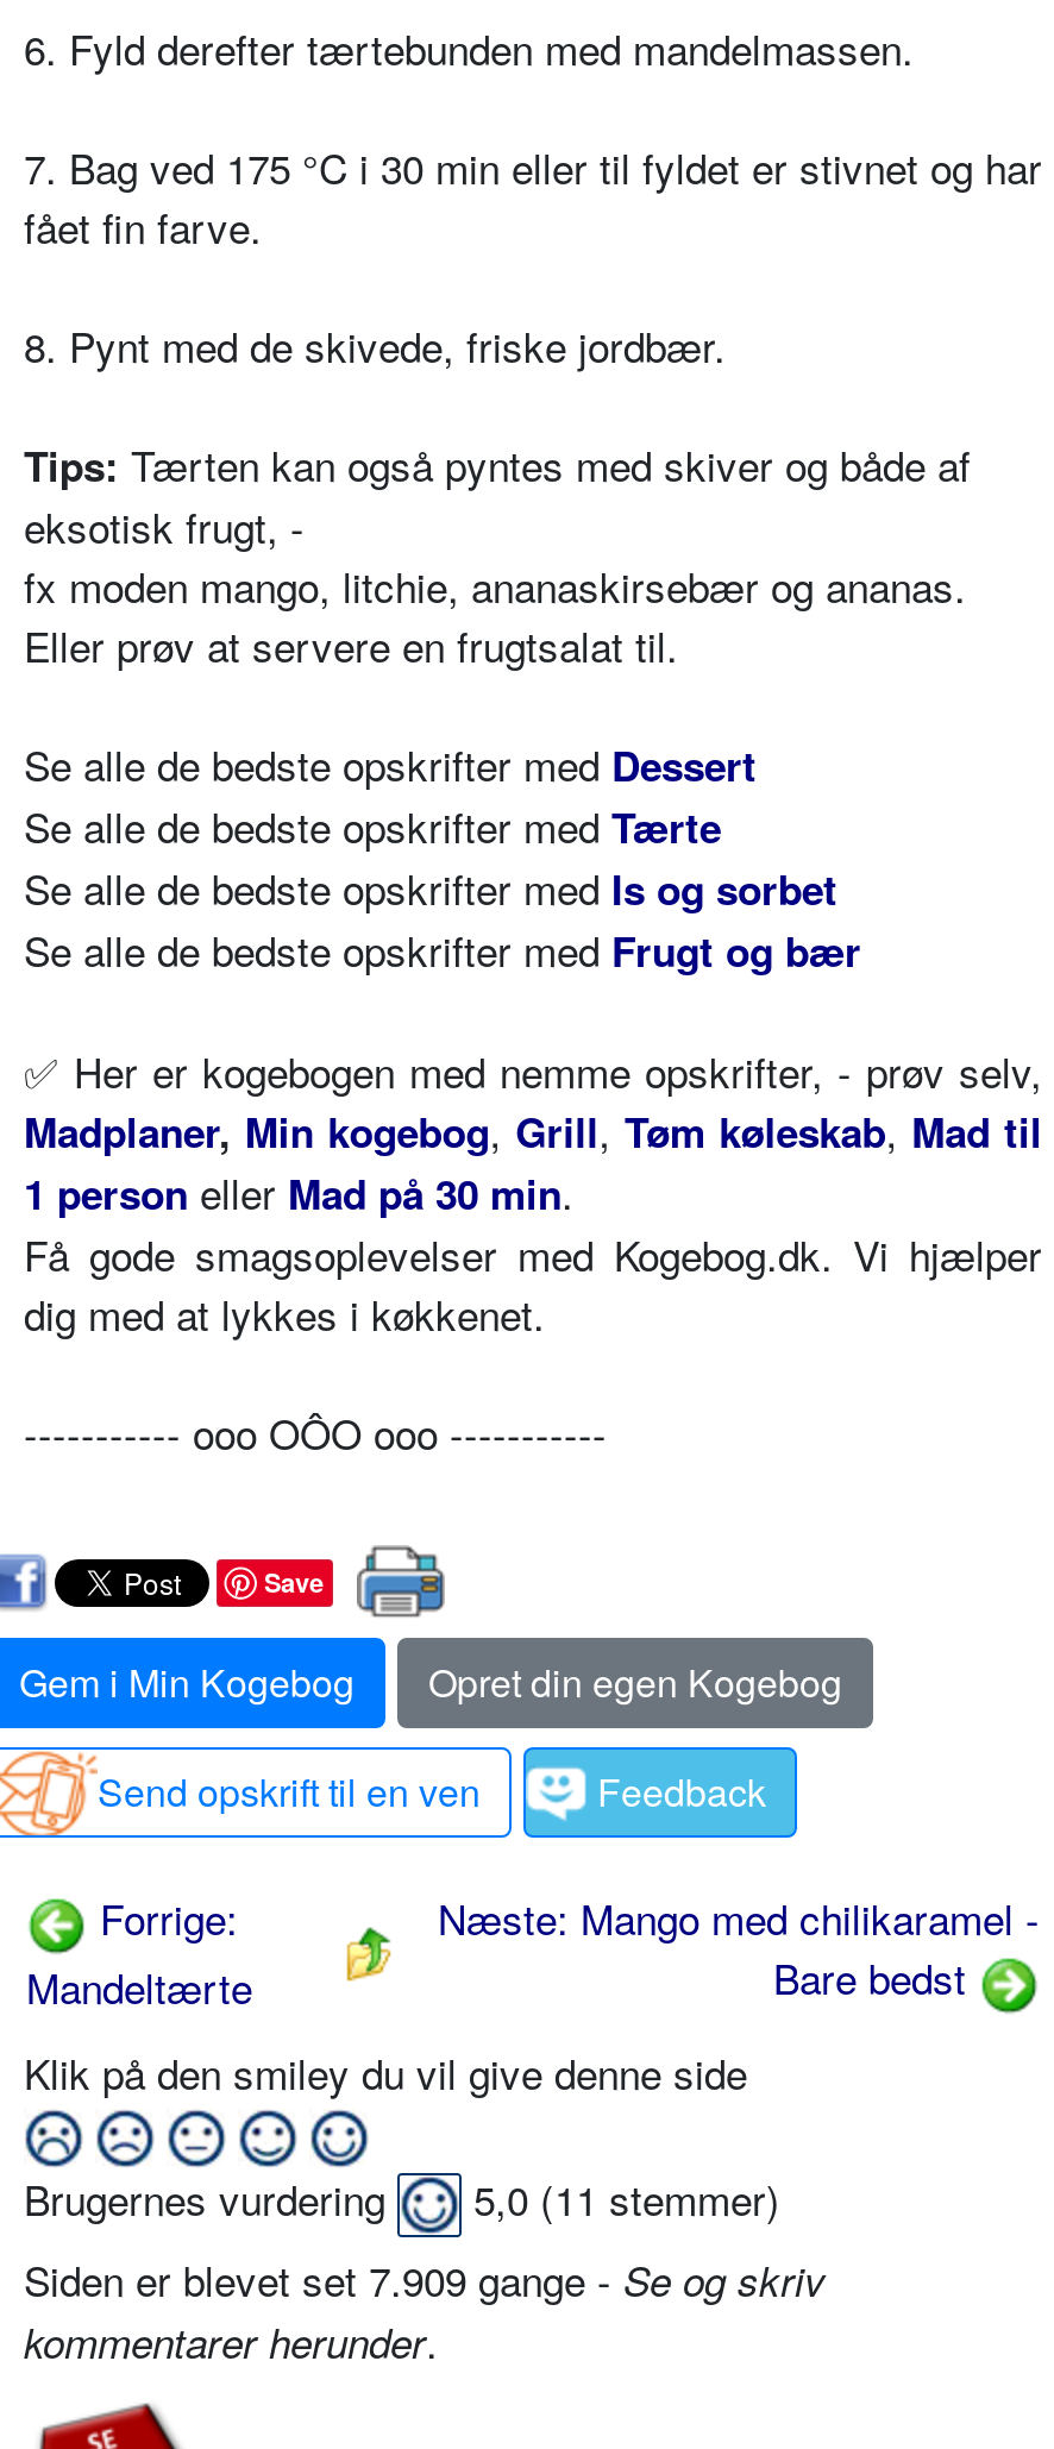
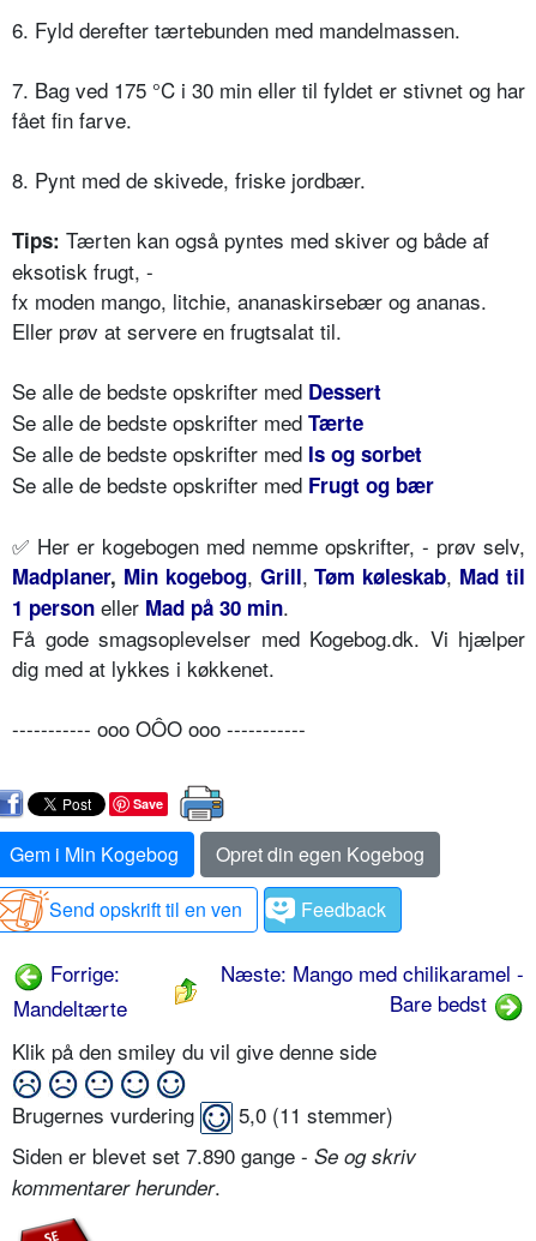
[24,2250,826,2310] Siden er blevet set 7.909 gange - Se og skriv -> [12,1141,416,1171] Siden er blevet set 7.890 gange - Se og skriv

